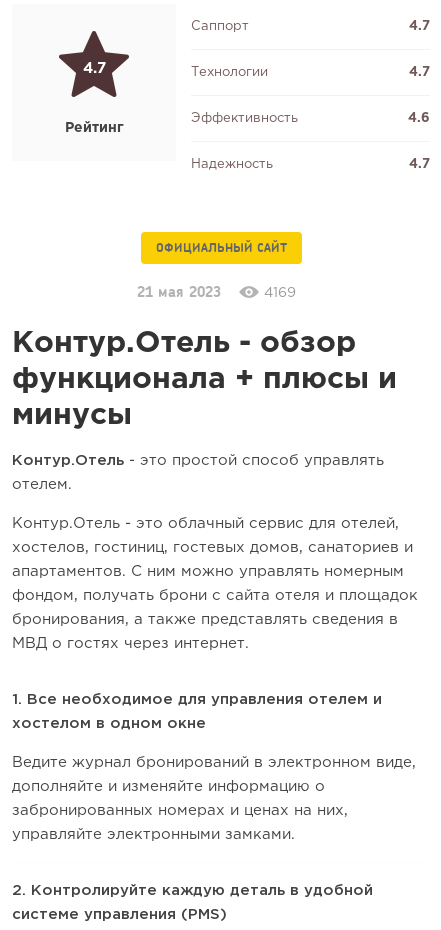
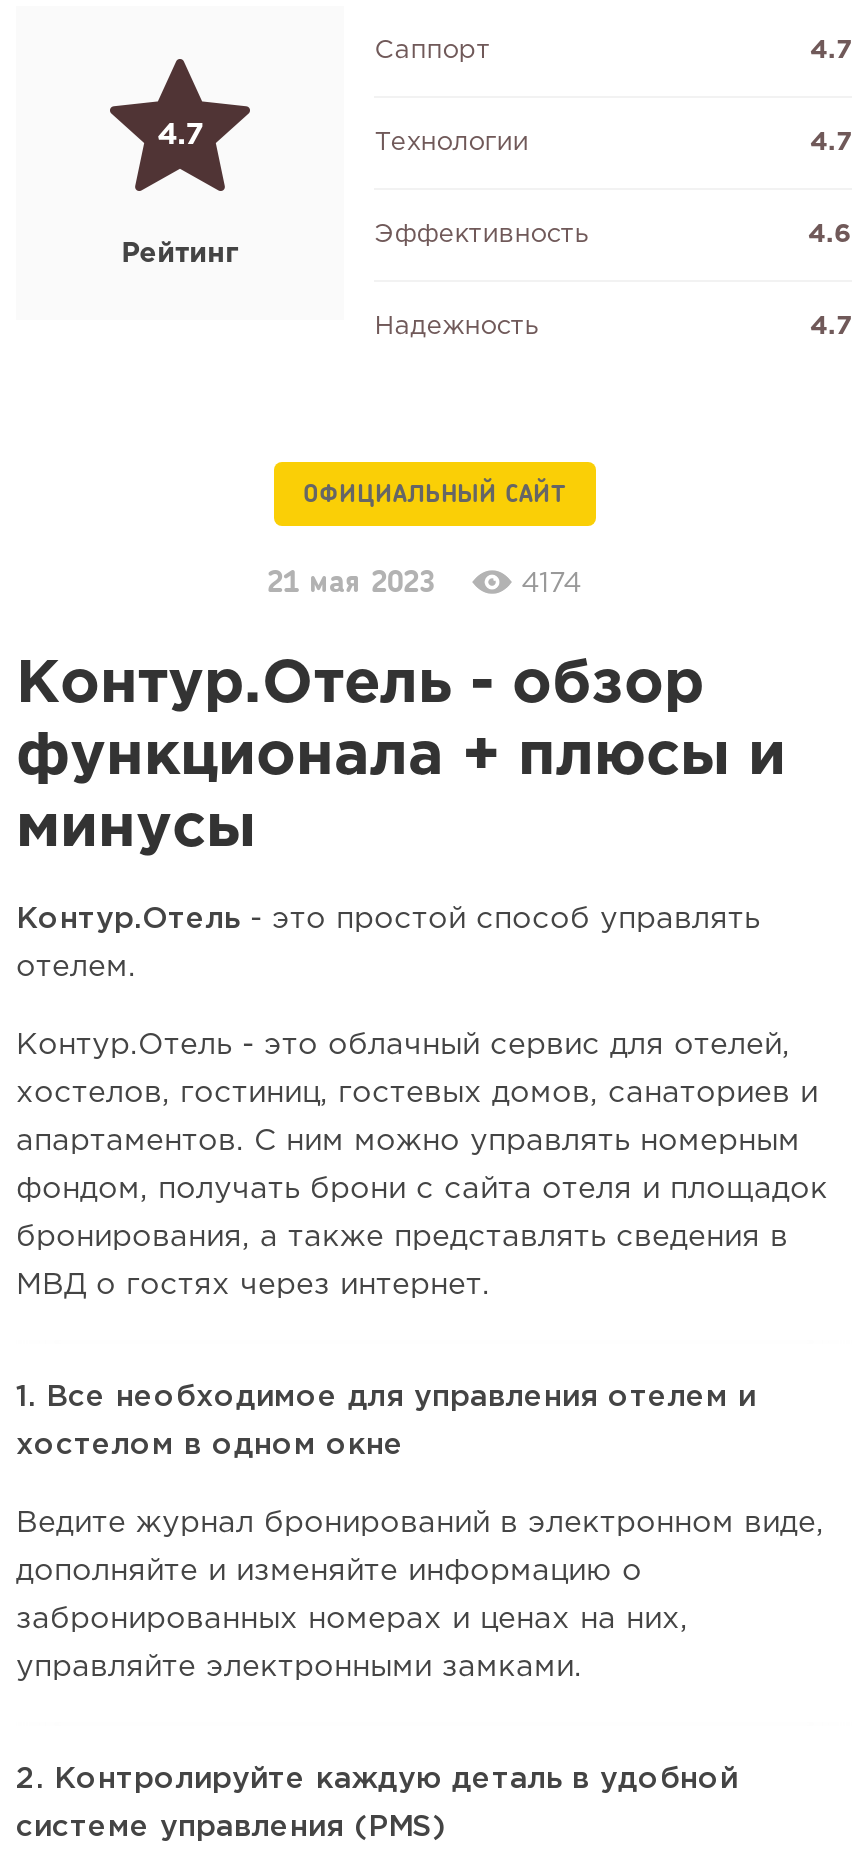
[263,287,295,299] 4169 -> [521,573,581,597] 4174

